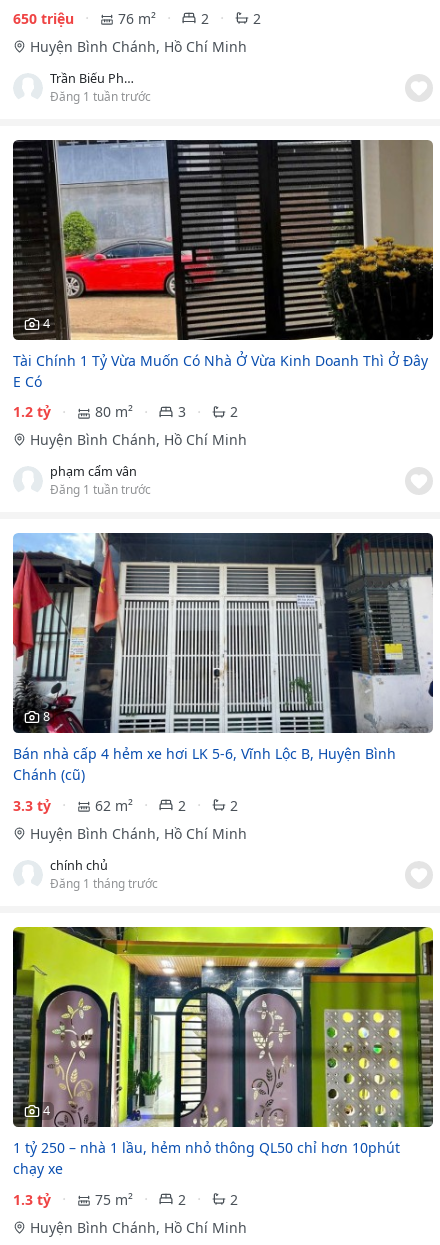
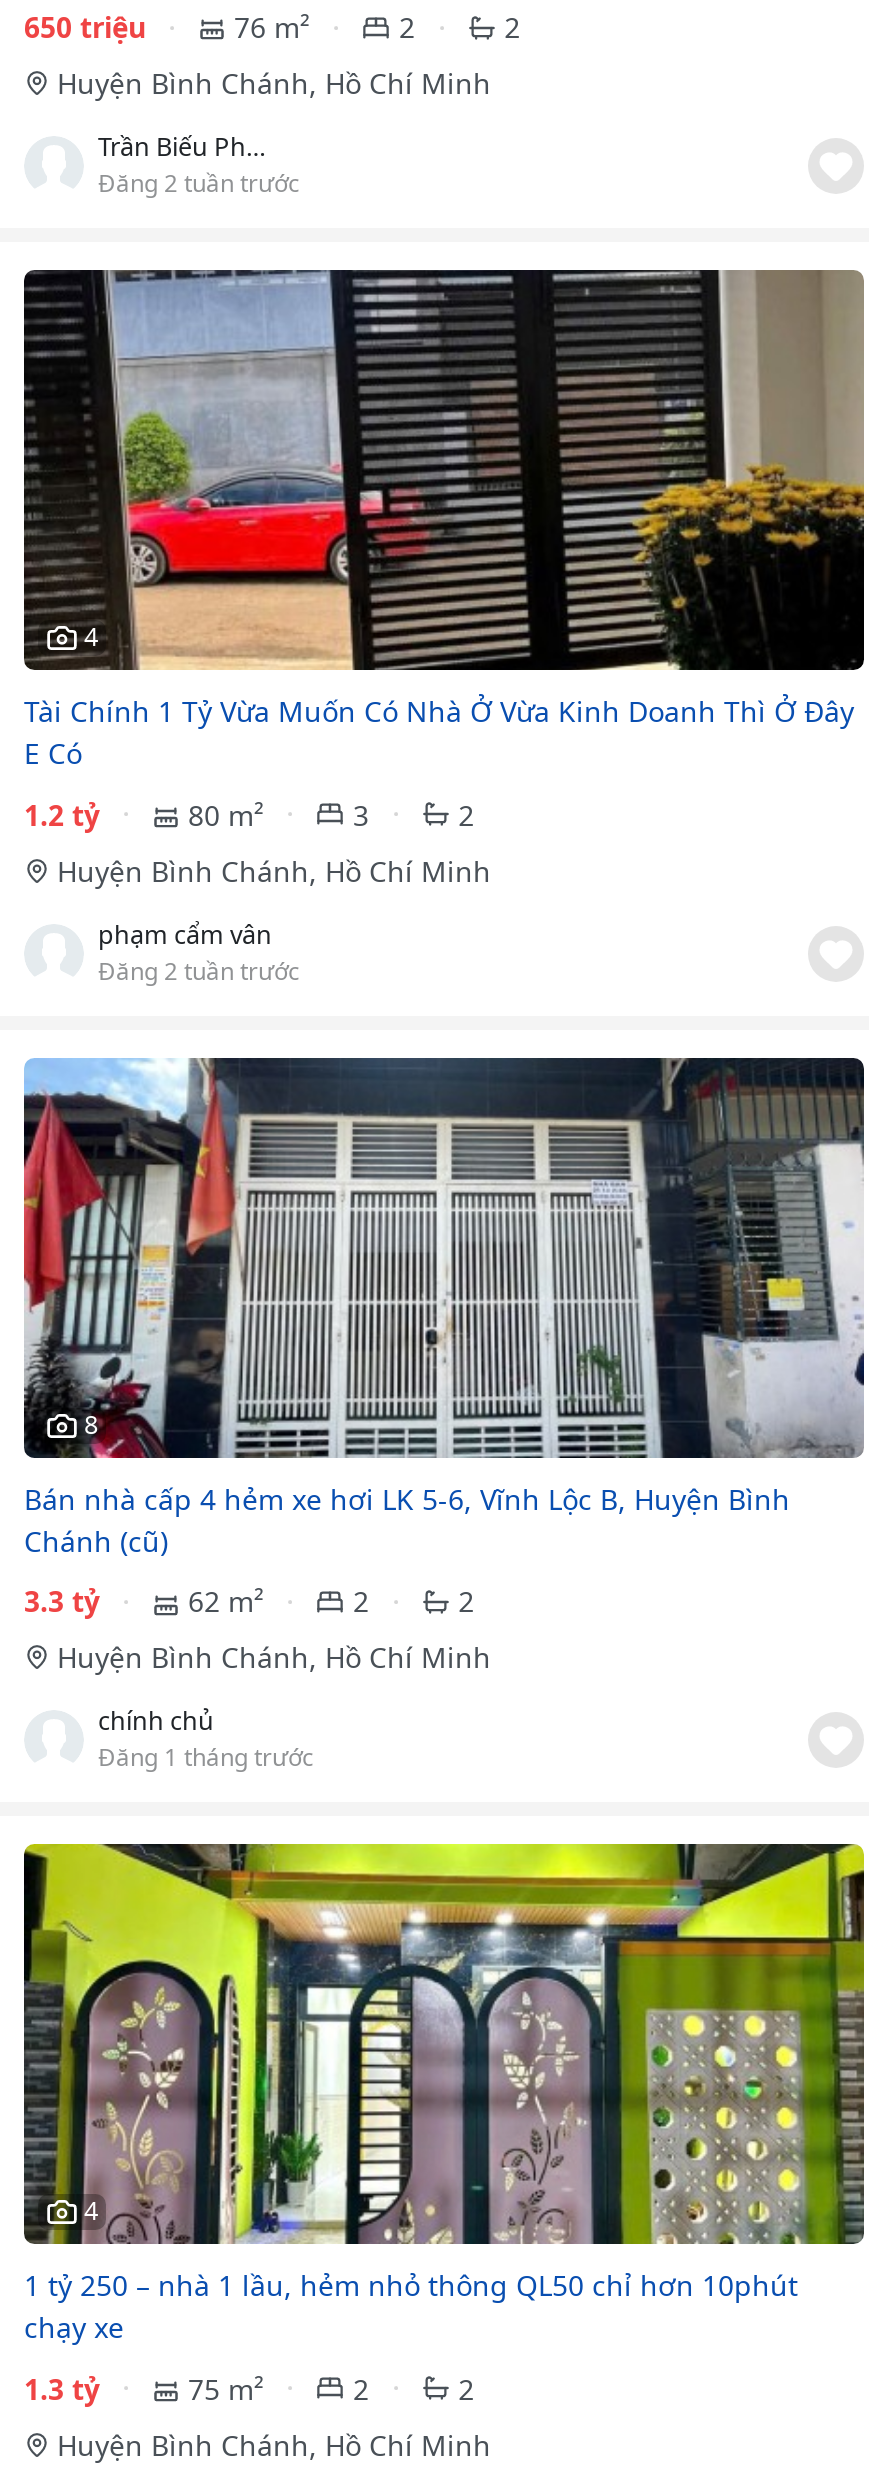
[50,88,151,104] Đăng 1 tuần trước -> [98,167,300,199] Đăng 2 tuần trước
[50,481,151,497] Đăng 1 tuần trước -> [98,954,300,986] Đăng 2 tuần trước

